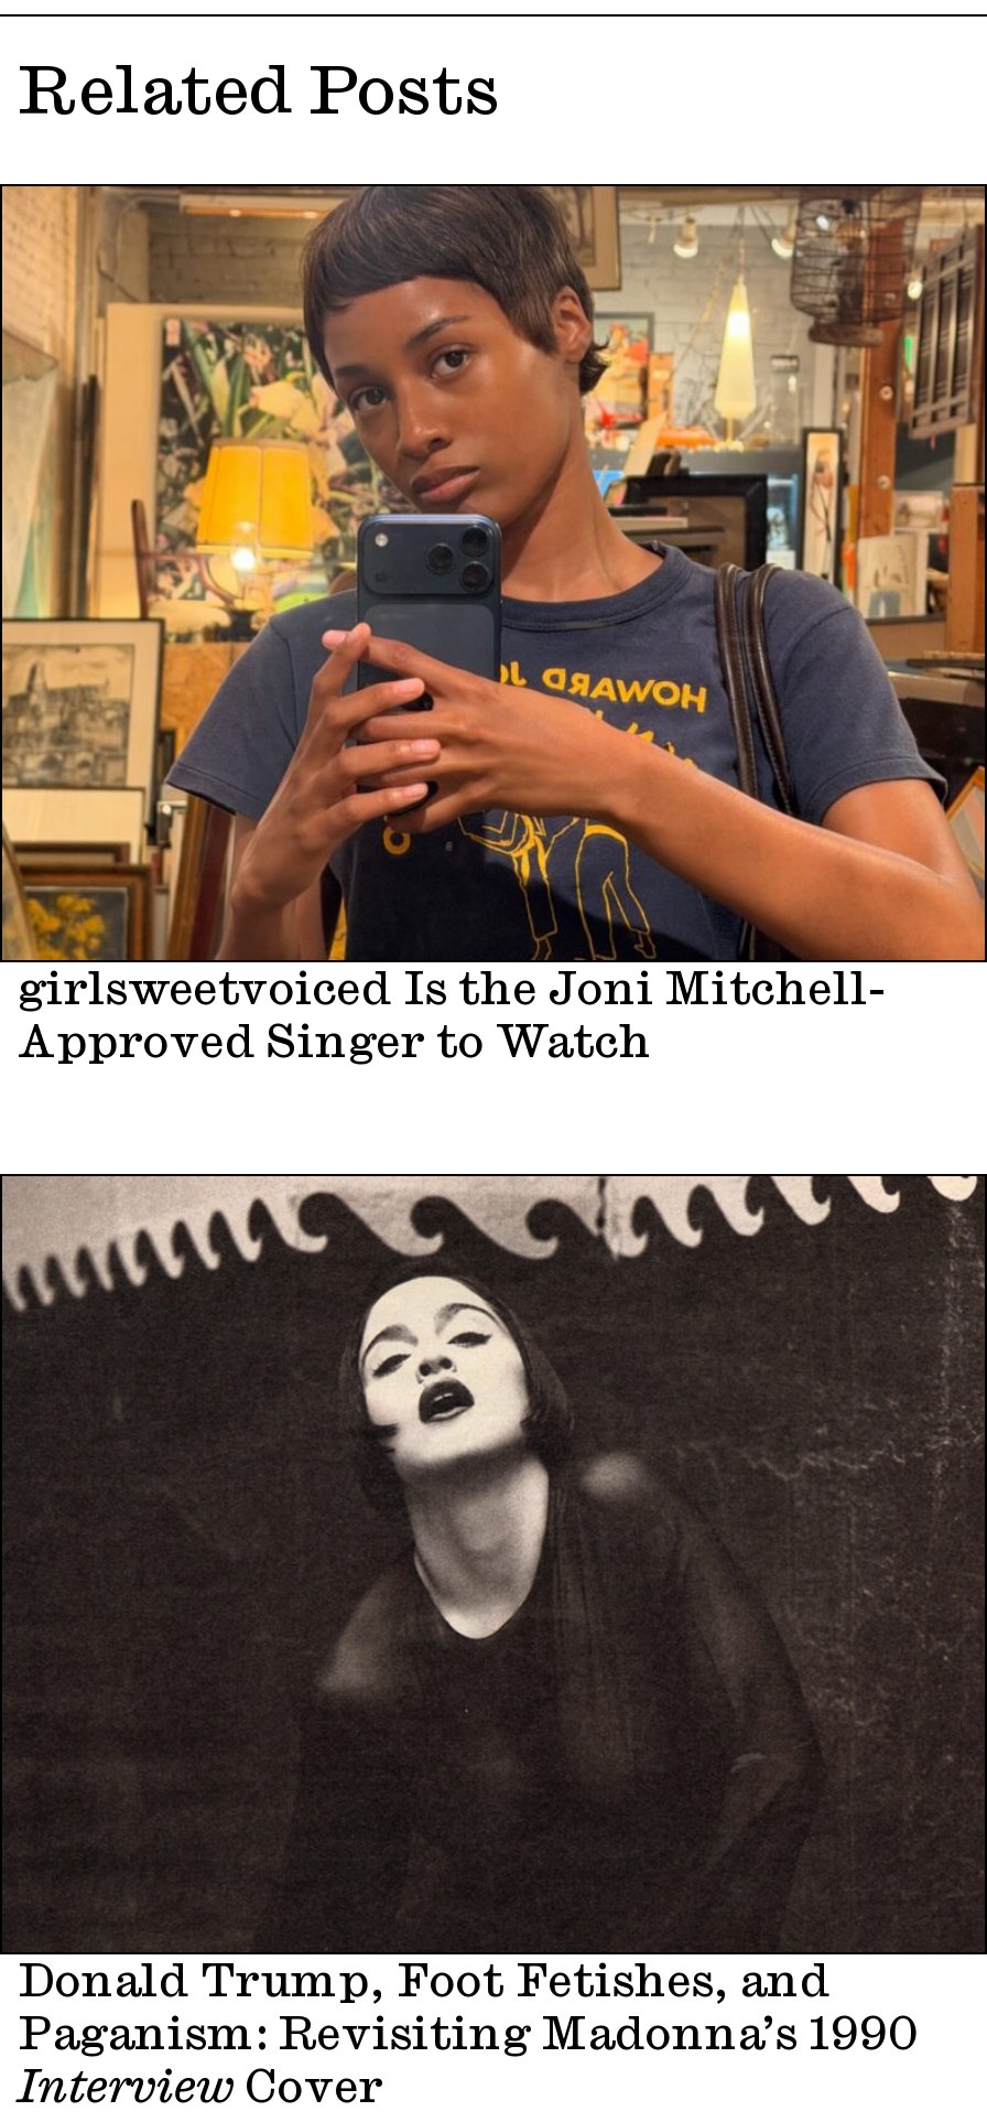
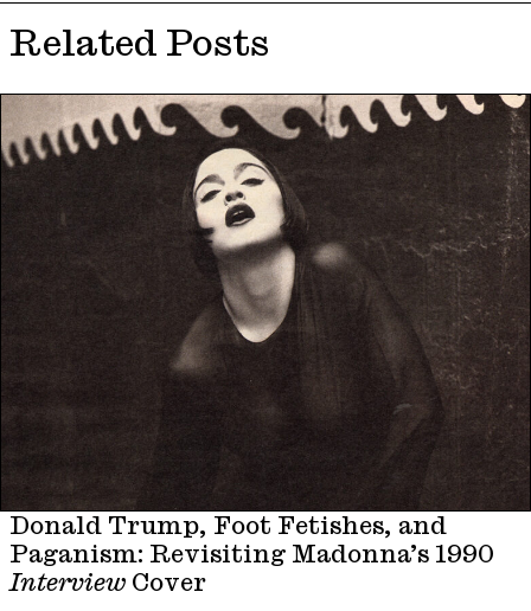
[7,184,980,1065] [image] | girlsweetvoiced Is the Joni Mitchell- | Approved Singer to Watch -> none

